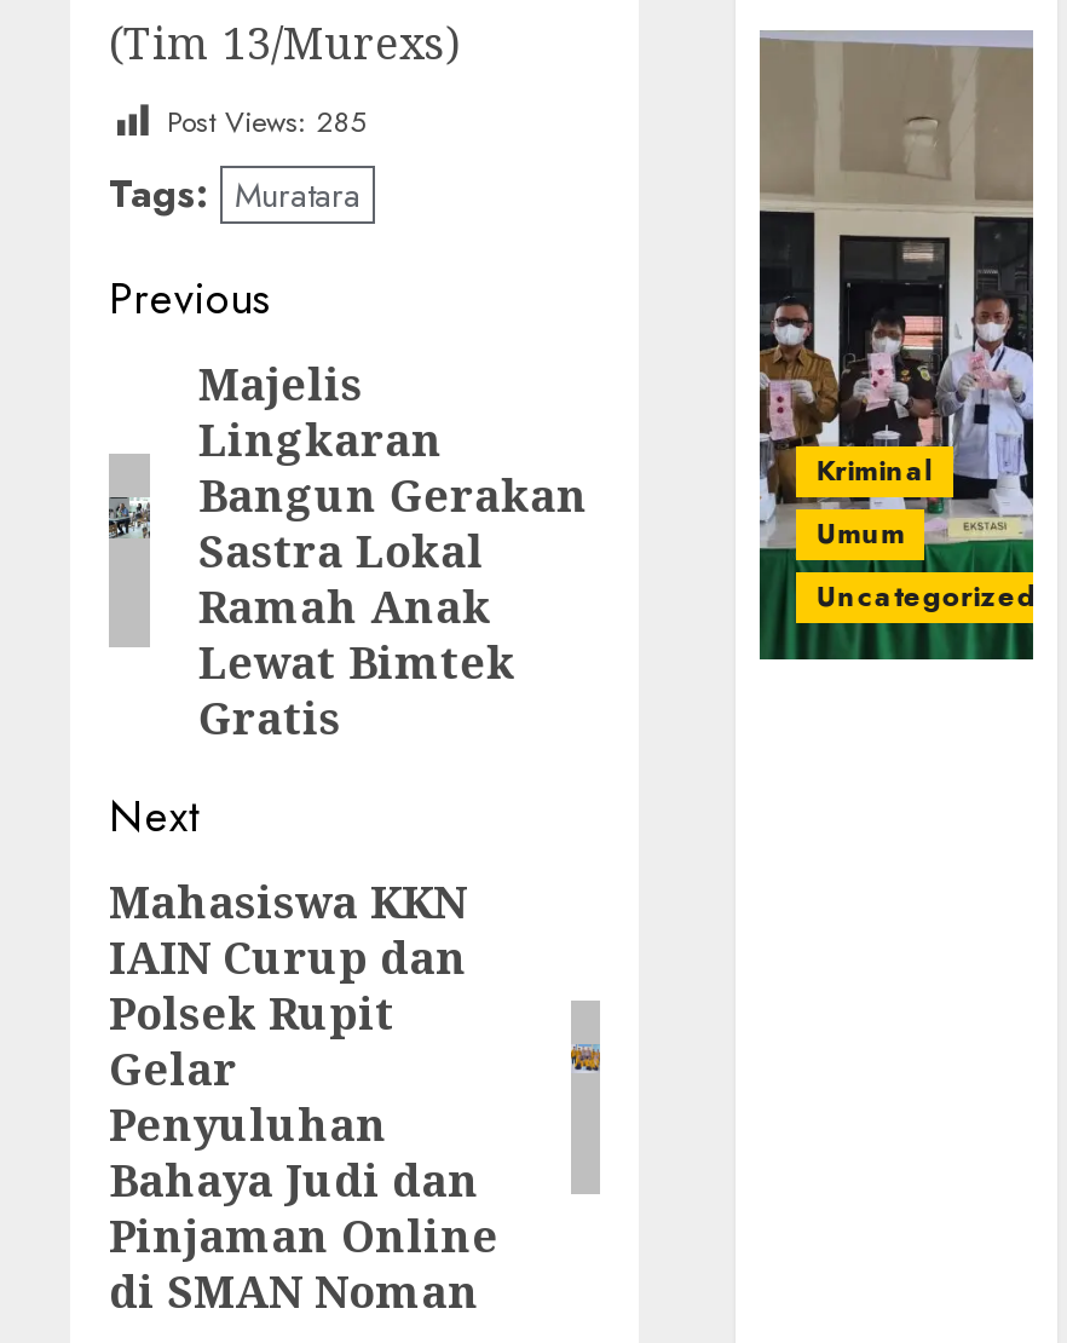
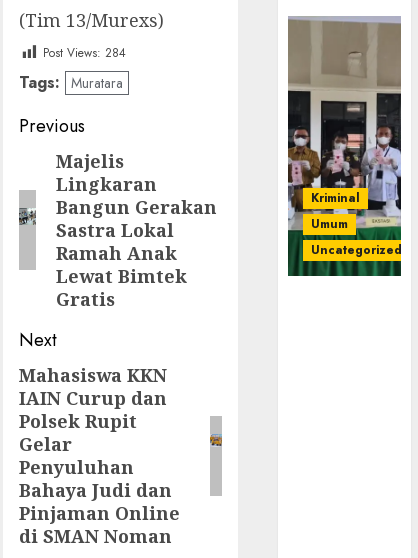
[167,100,365,143] Post Views: 285 -> [43,44,126,62] Post Views: 284

